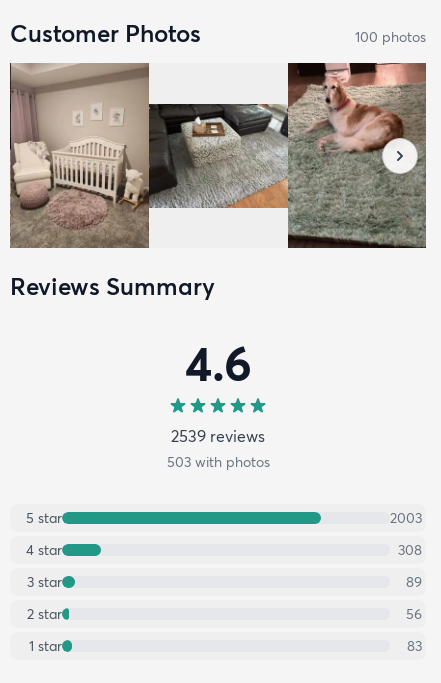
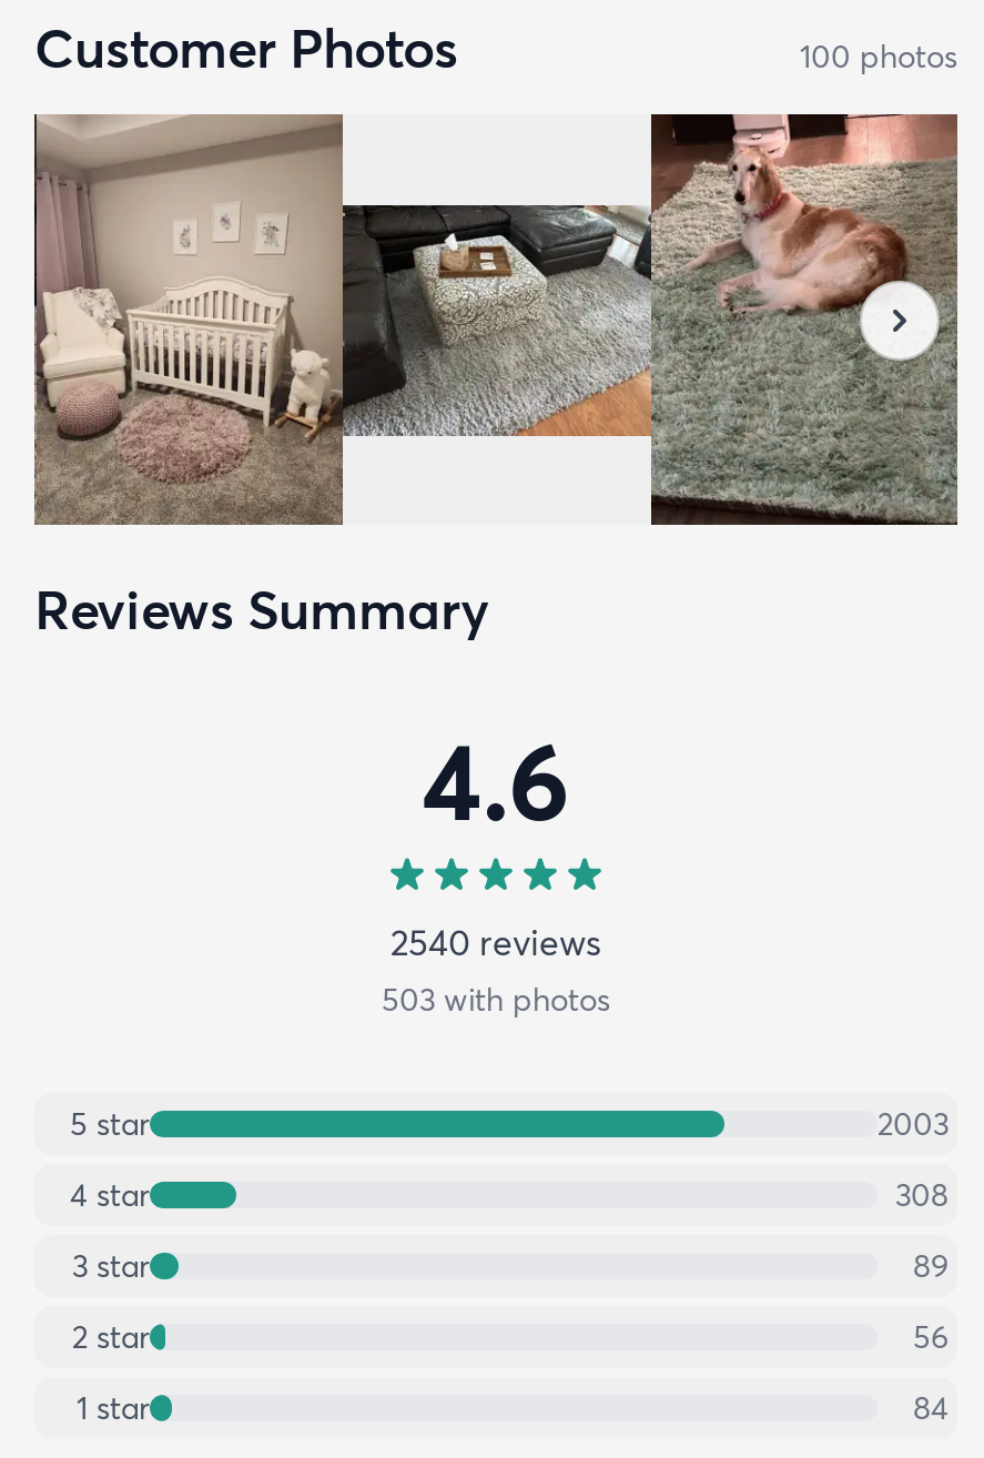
[171,426,265,446] 2539 reviews -> [390,920,601,964] 2540 reviews
[407,637,422,655] 83 -> [913,1388,949,1428] 84

